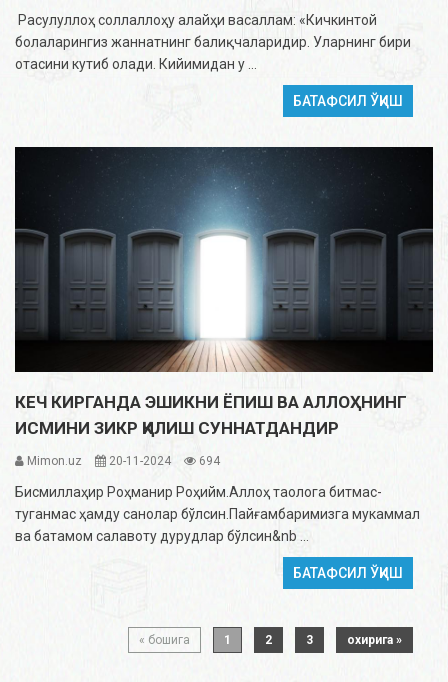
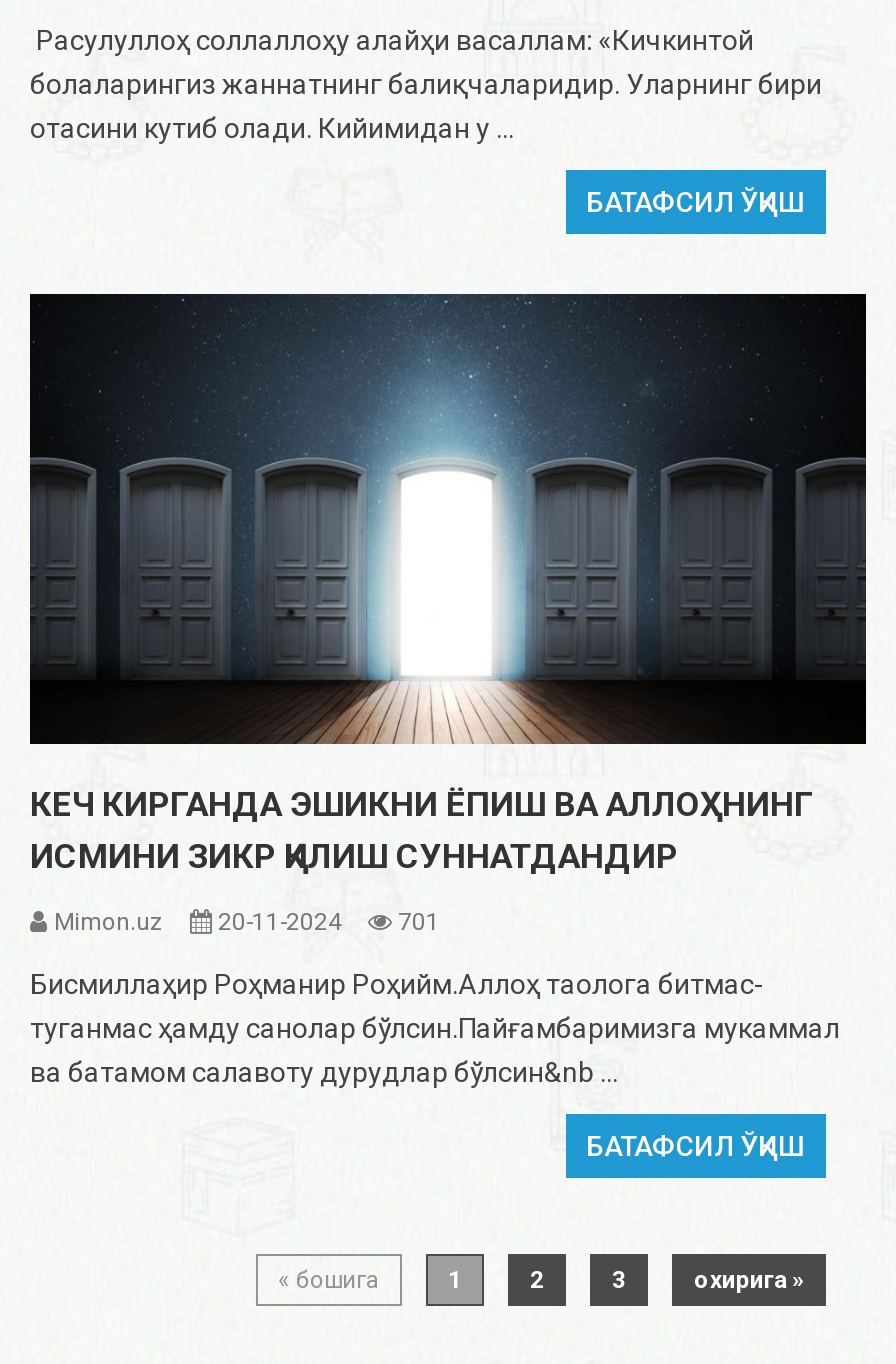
[24,454,220,468] Mimon.uz 20-11-2024 694 -> [48,908,440,936] Mimon.uz 20-11-2024 701

